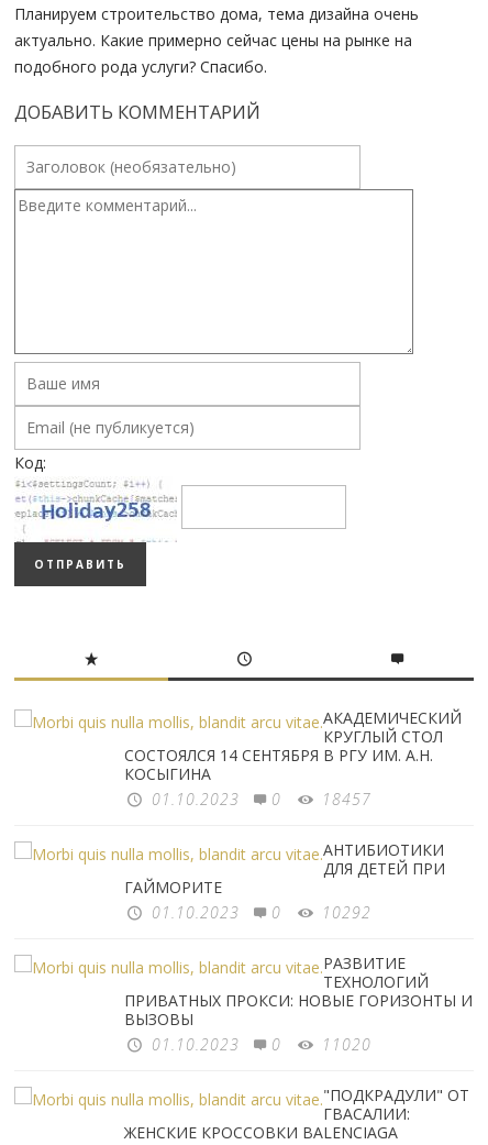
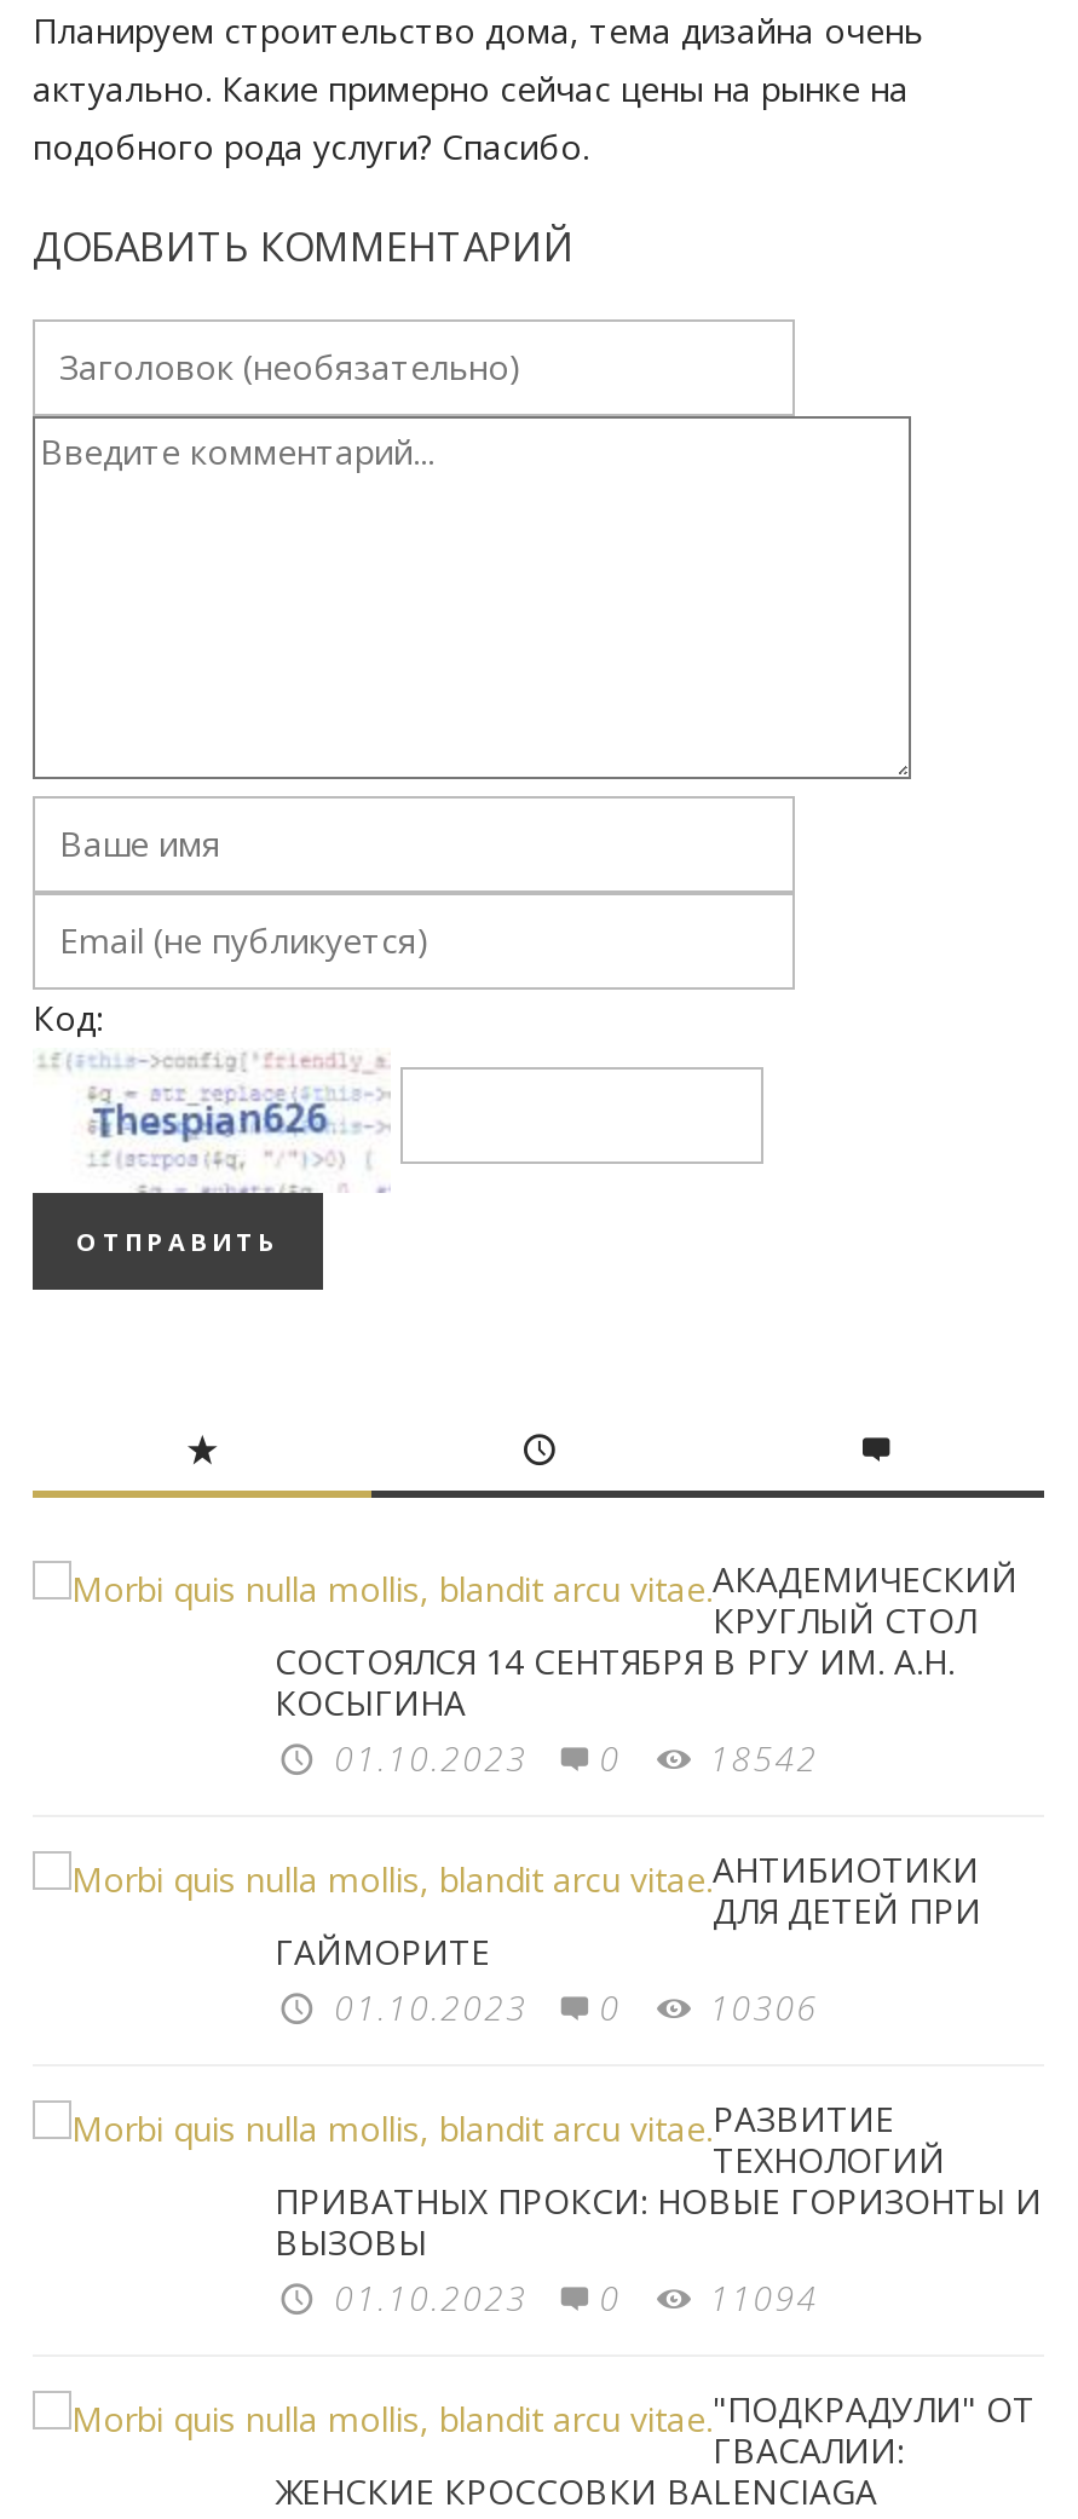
[15,480,156,532] [image] -> [74,1089,345,1171] [image]
[151,788,371,809] 01.10.2023 0 18457 -> [334,1734,819,1780] 01.10.2023 0 18542
[151,901,371,922] 01.10.2023 0 10292 -> [334,1983,819,2029] 01.10.2023 0 10306
[151,1033,371,1054] 01.10.2023 0 11020 -> [334,2273,819,2319] 01.10.2023 0 11094

